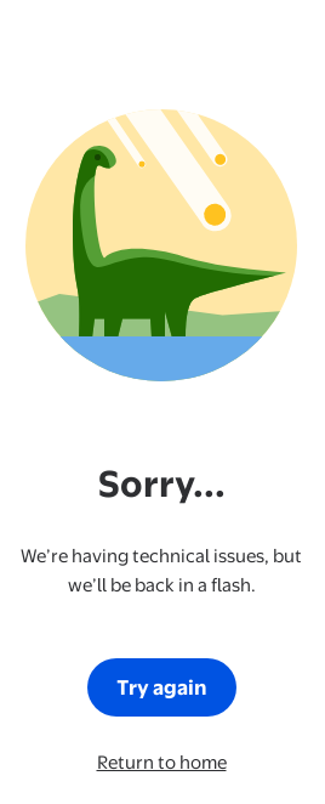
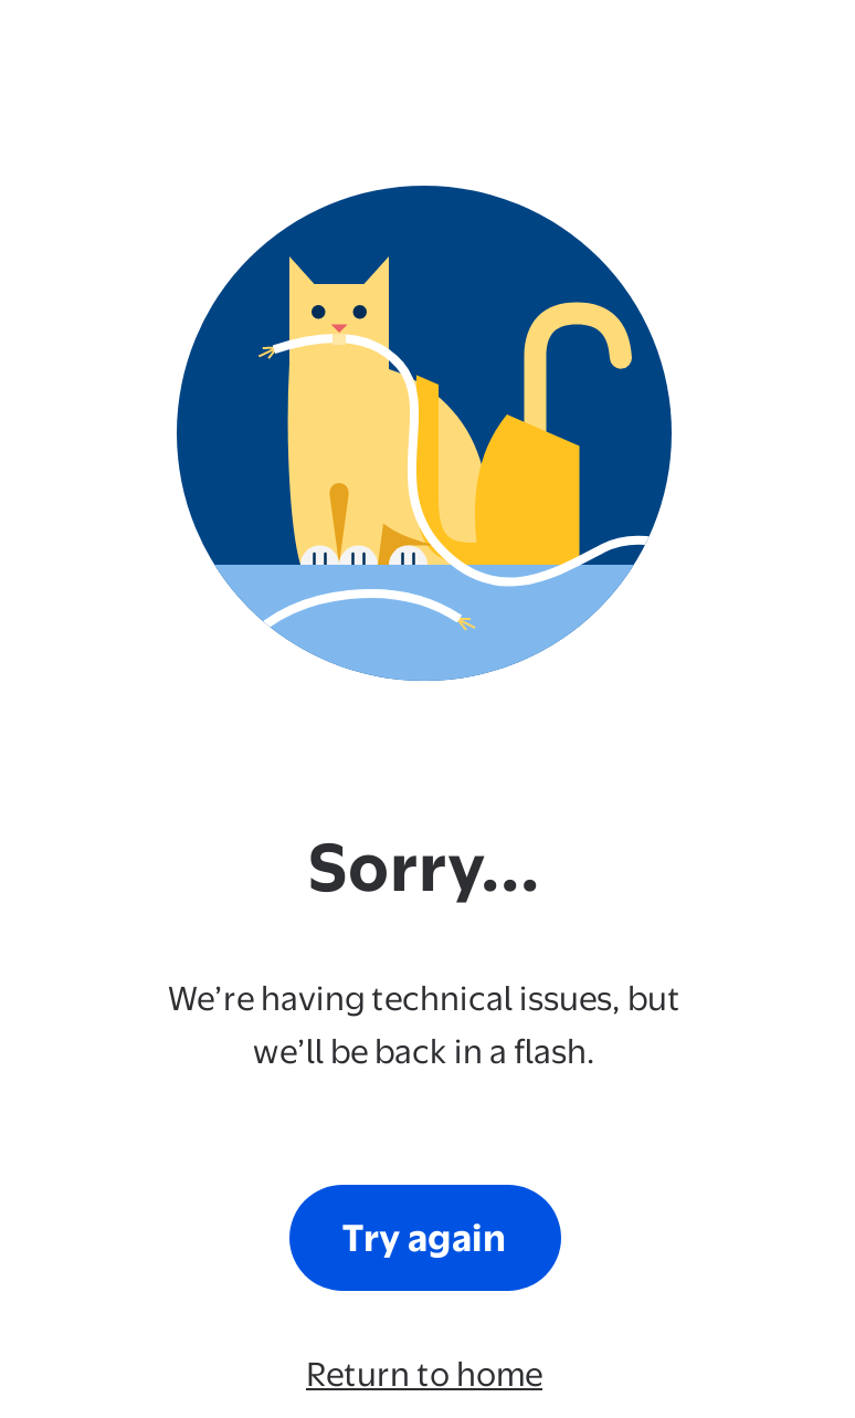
[25,109,297,353] [image] -> [175,183,674,632] [image]

